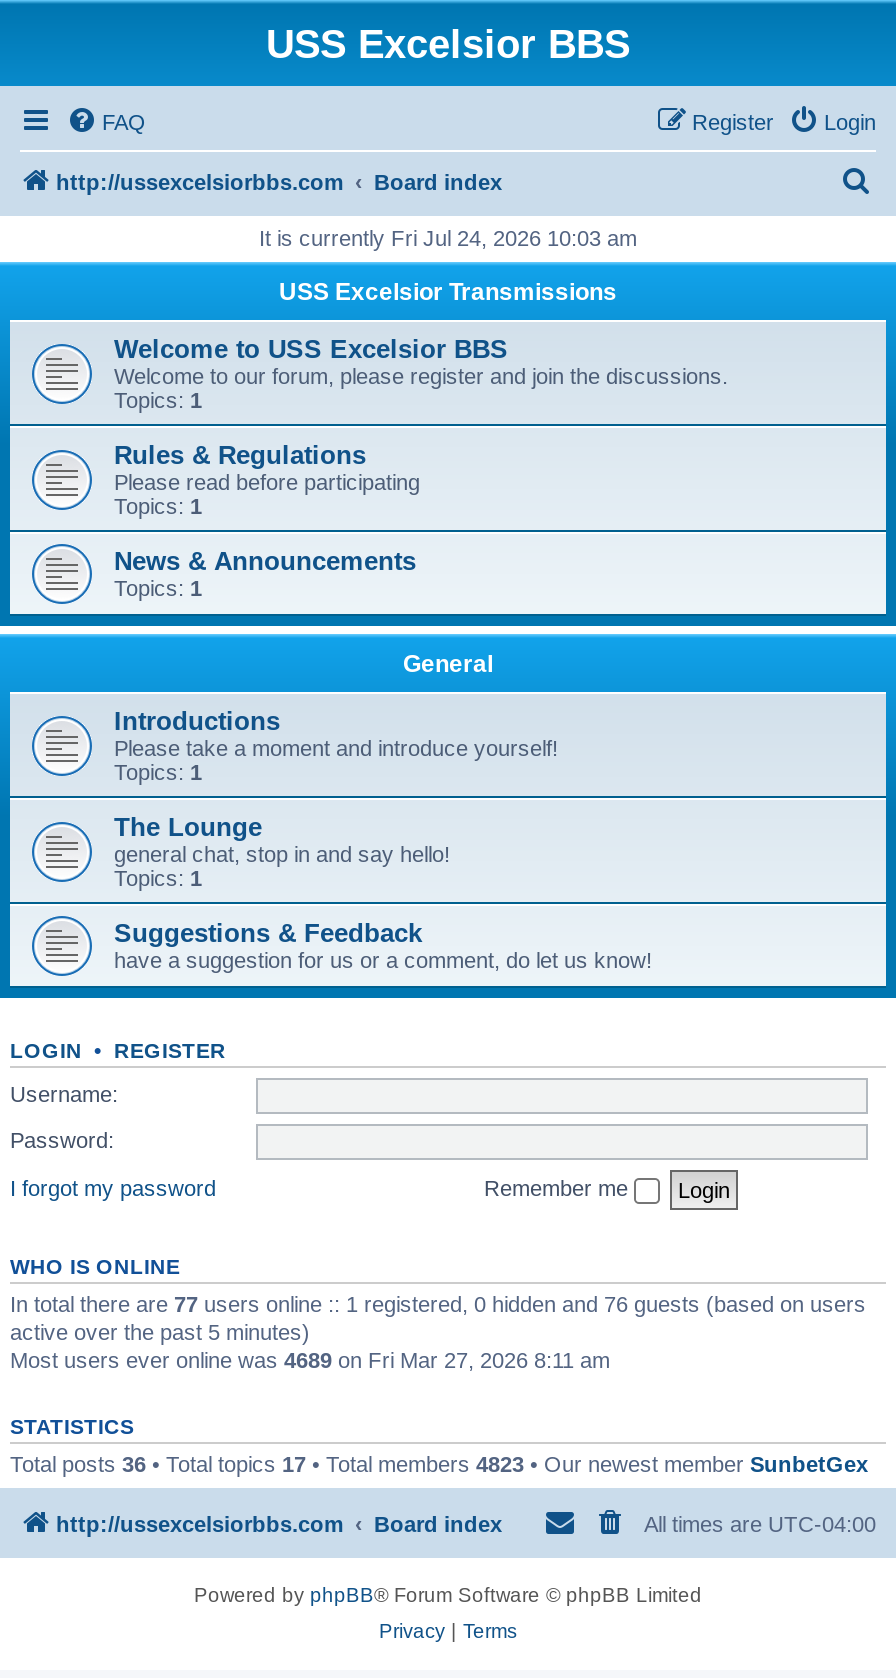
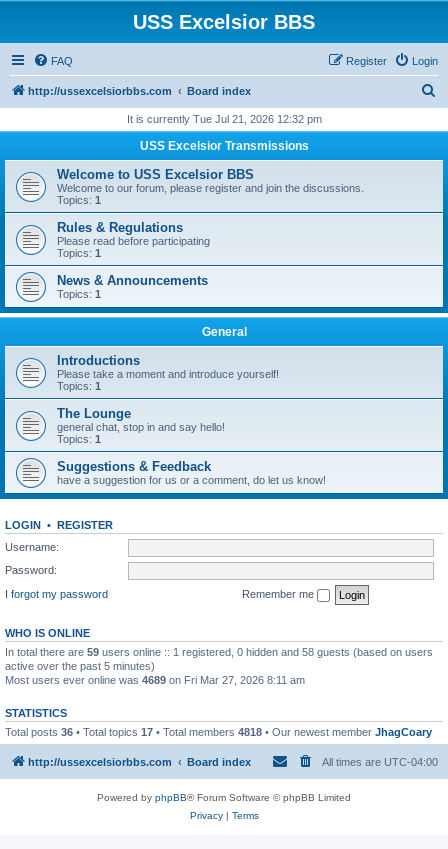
[259,226,637,250] It is currently Fri Jul 24, 2026 10:03 am -> [126,113,321,125] It is currently Tue Jul 21, 2026 12:32 pm
[10,1291,866,1315] In total there are 77 users online :: 1 registered, 0 hidden and 76 guests (based on users -> [5,645,433,657] In total there are 59 users online :: 1 registered, 0 hidden and 58 guests (based on users
[10,1451,868,1475] Total posts 36 • Total topics 17 • Total members 4823 • Our newest member SunbetGex -> [5,725,432,737] Total posts 36 • Total topics 17 • Total members 4818 • Our newest member JhagCoary

